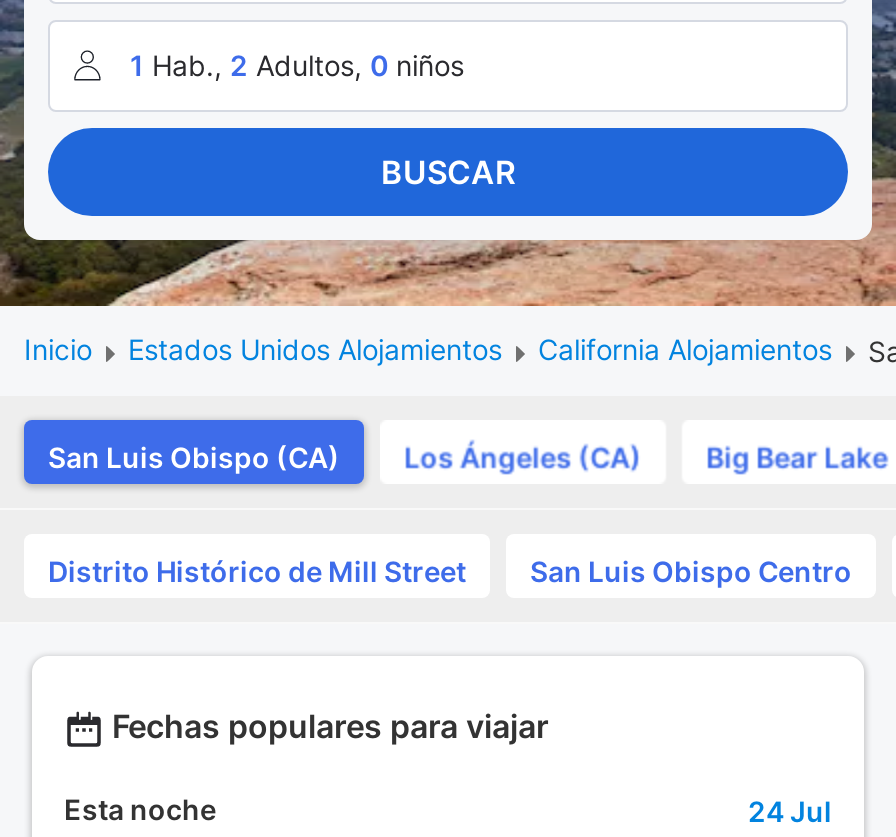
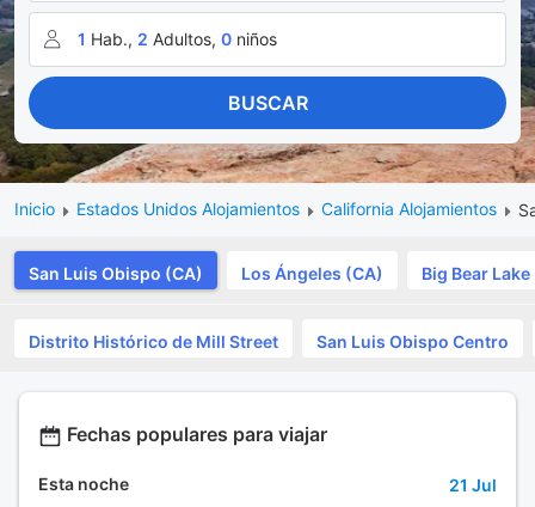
[748,793,832,827] 24 Jul -> [449,474,497,495] 21 Jul

